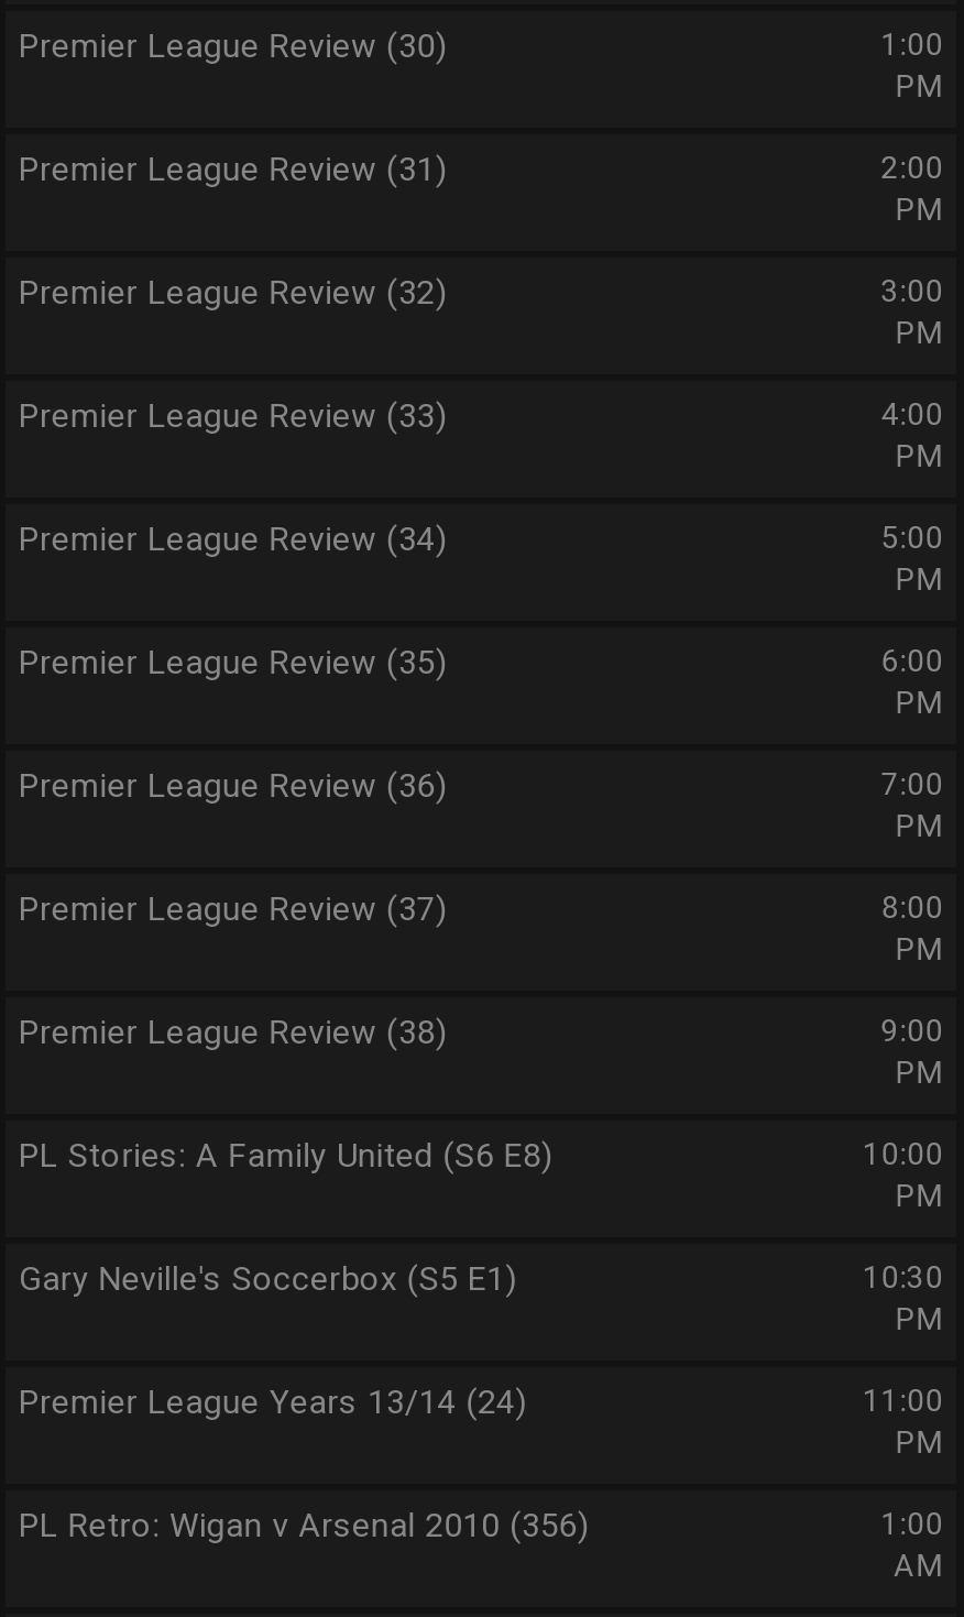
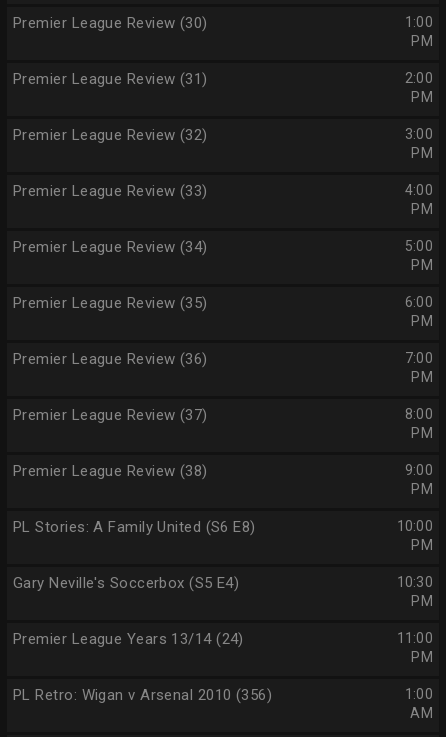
[19,1259,517,1299] Gary Neville's Soccerbox (S5 E1) -> [13,574,239,592] Gary Neville's Soccerbox (S5 E4)

